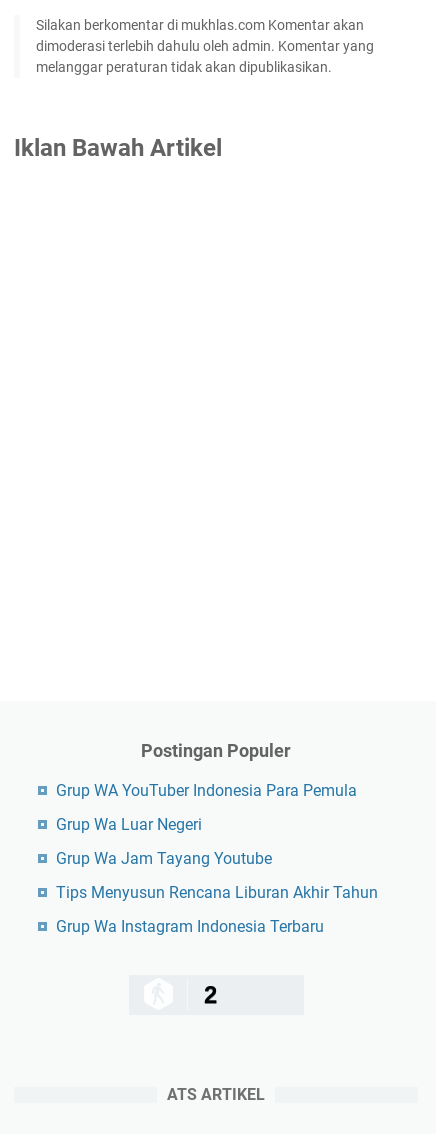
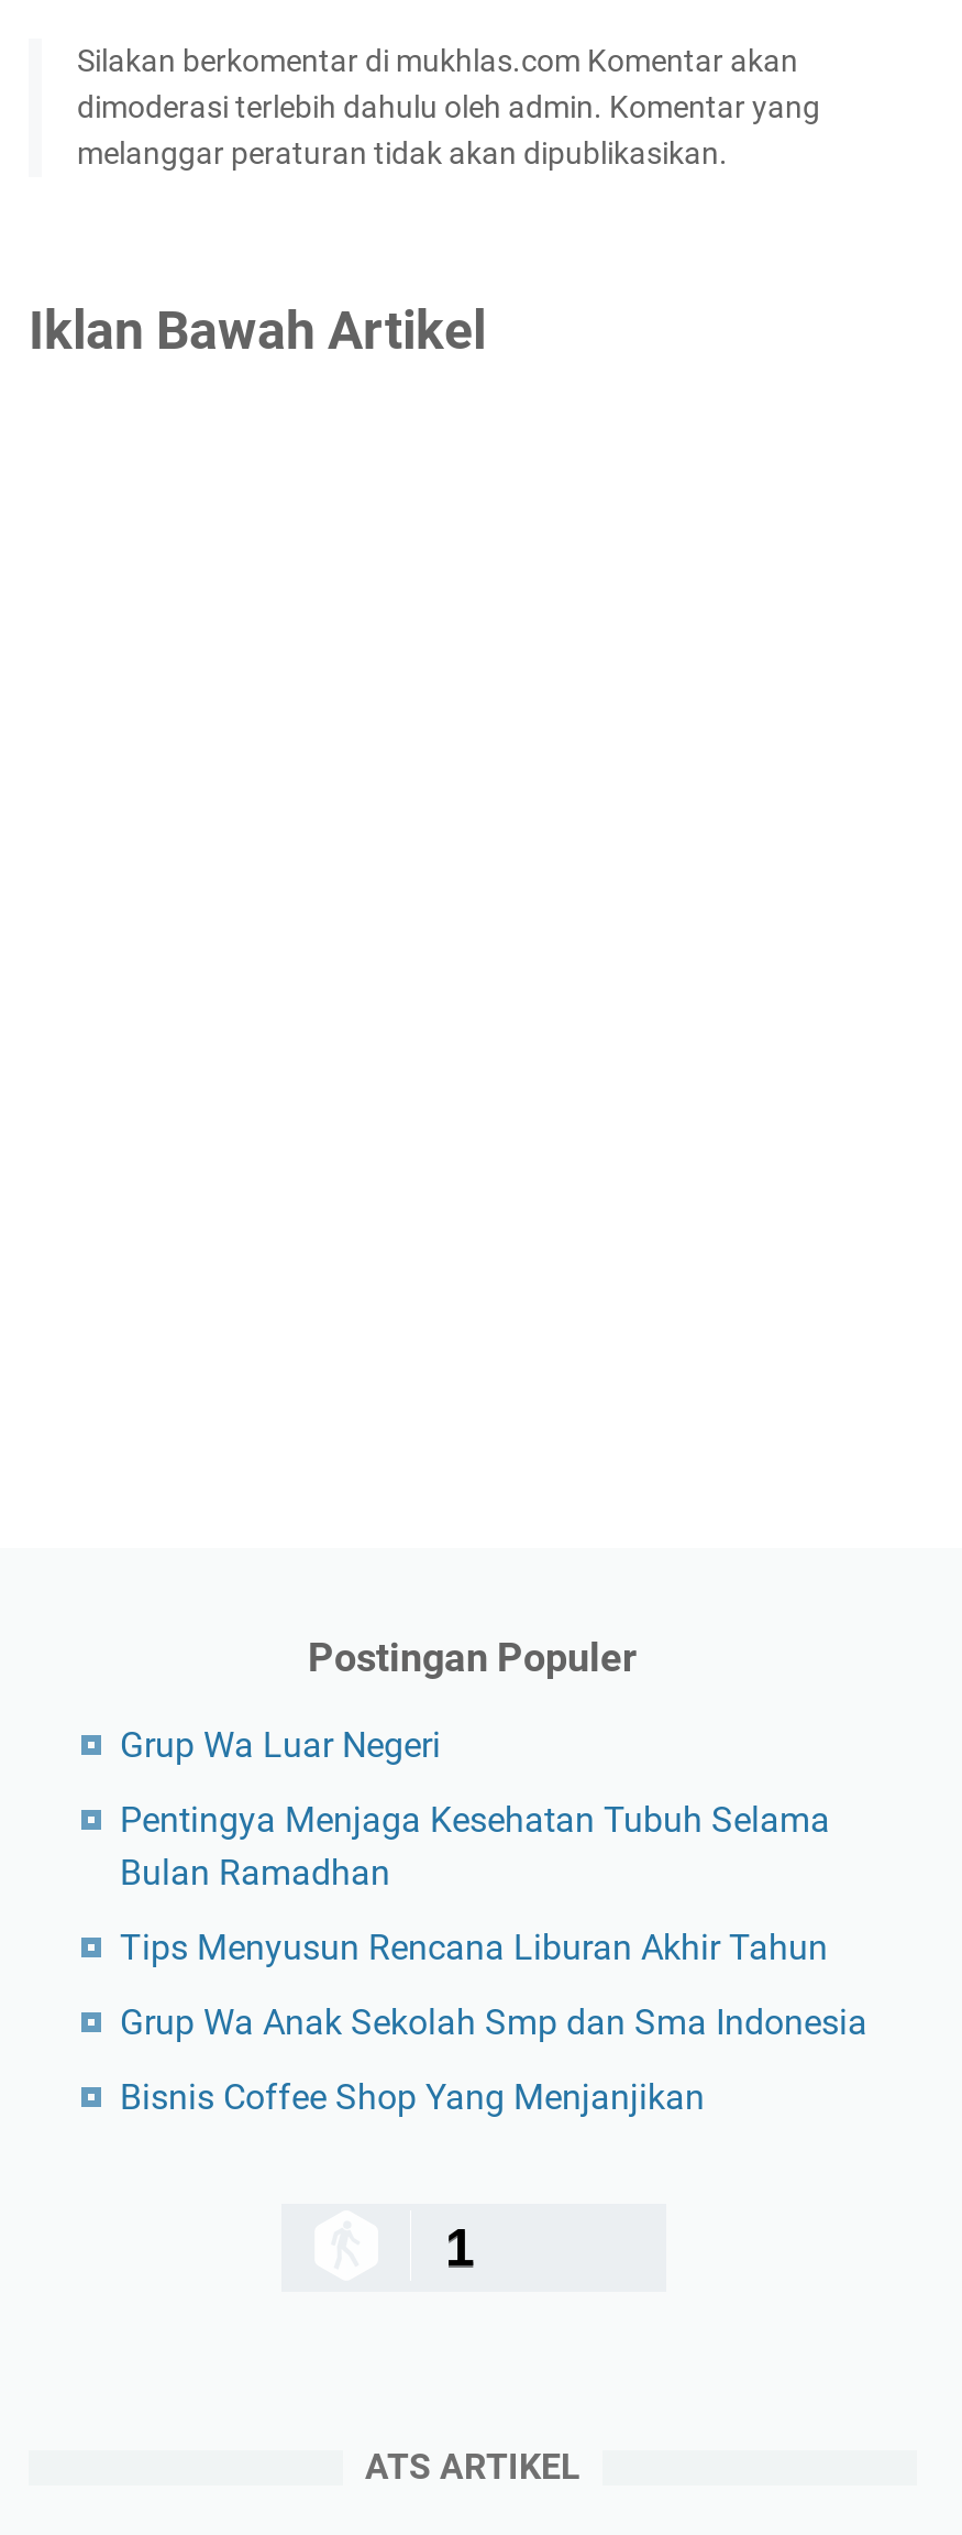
[55,781,356,800] Grup WA YouTuber Indonesia Para Pemula -> none
moved [55,815,201,834] -> [120,1725,441,1766]: Grup Wa Luar Negeri
[55,849,271,868] Grup Wa Jam Tayang Youtube -> [120,1799,830,1894] Pentingya Menjaga Kesehatan Tubuh Selama | Bulan Ramadhan
[55,917,323,1008] Grup Wa Instagram Indonesia Terbaru | 2 -> [120,2002,867,2277] Grup Wa Anak Sekolah Smp dan Sma Indonesia | Bisnis Coffee Shop Yang Menjanjikan | 1

